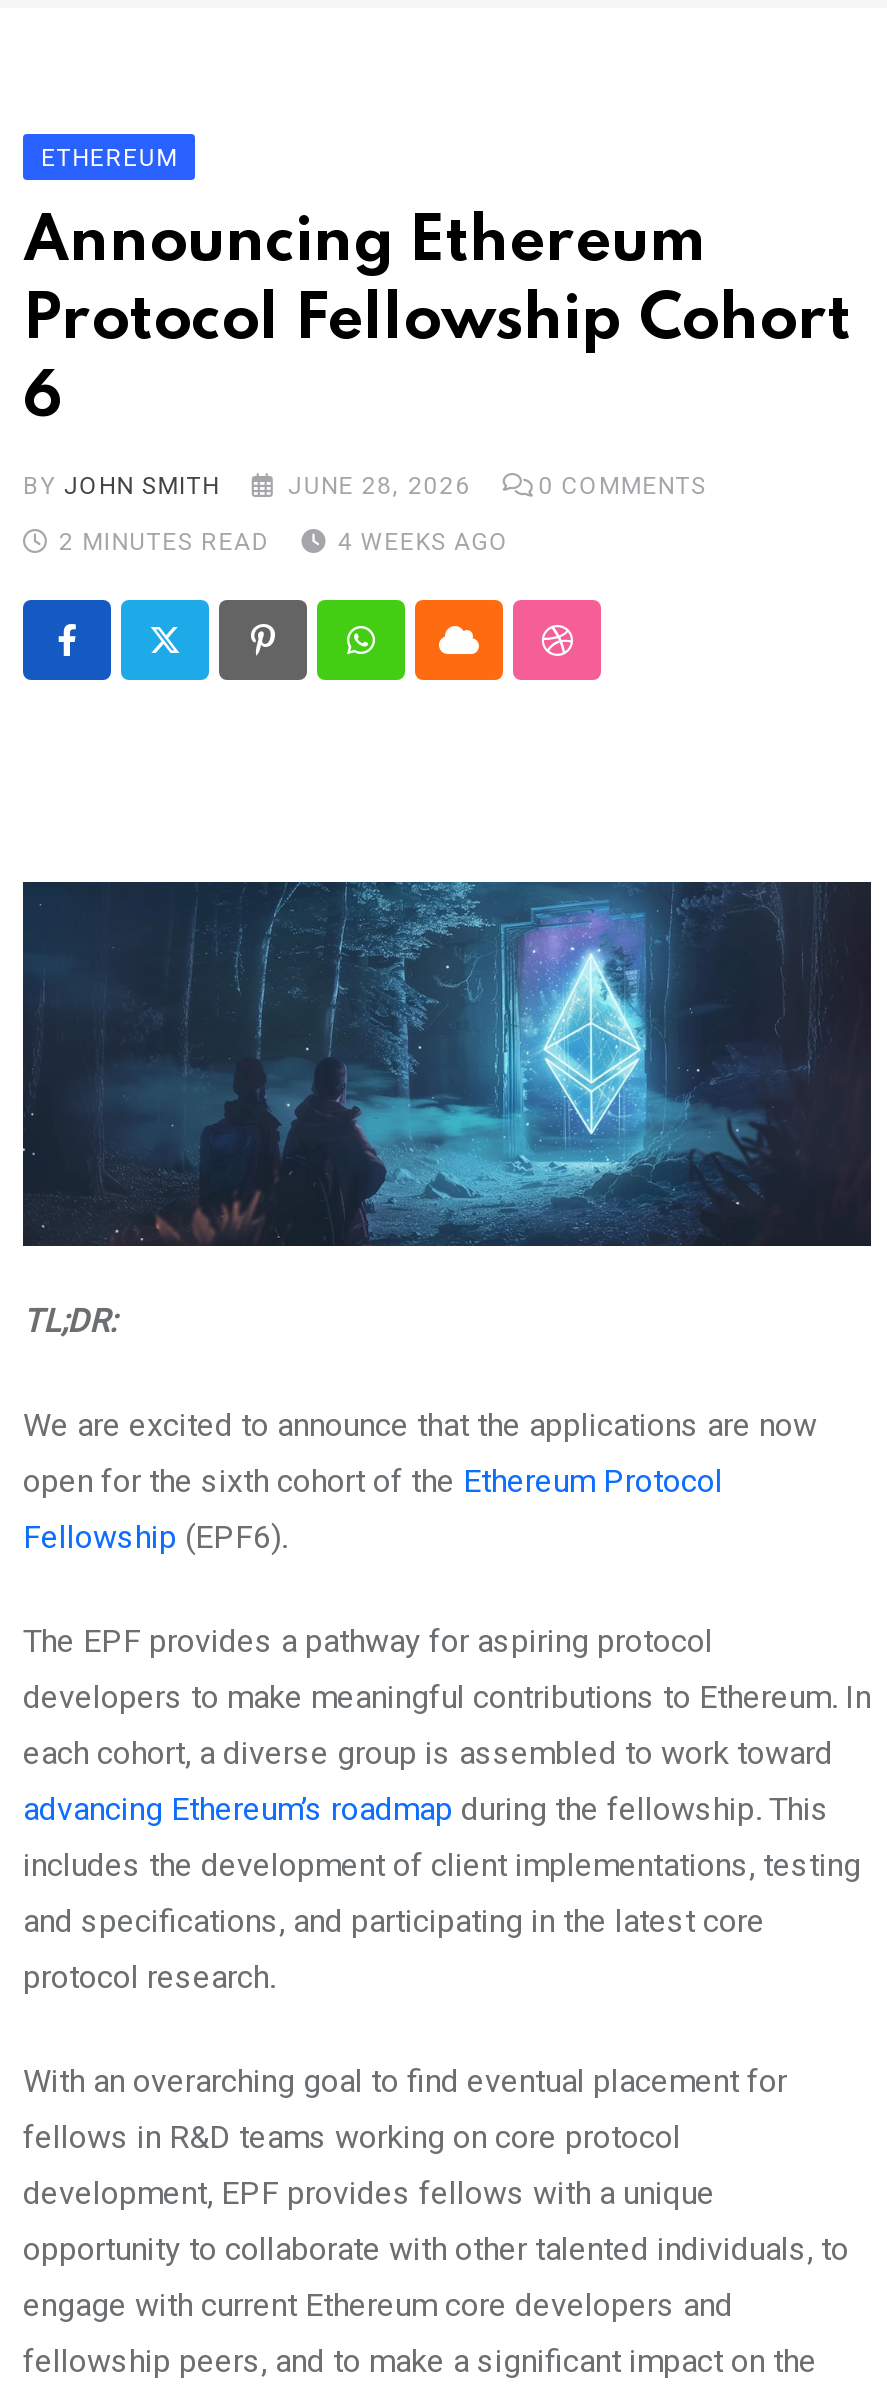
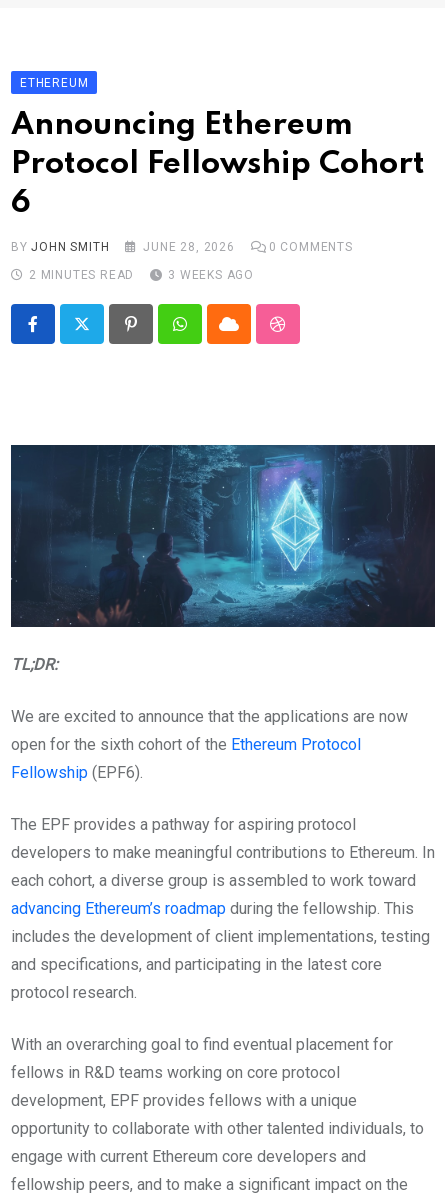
[337,528,509,556] 4 WEEKS AGO -> [168,268,254,282] 3 WEEKS AGO

